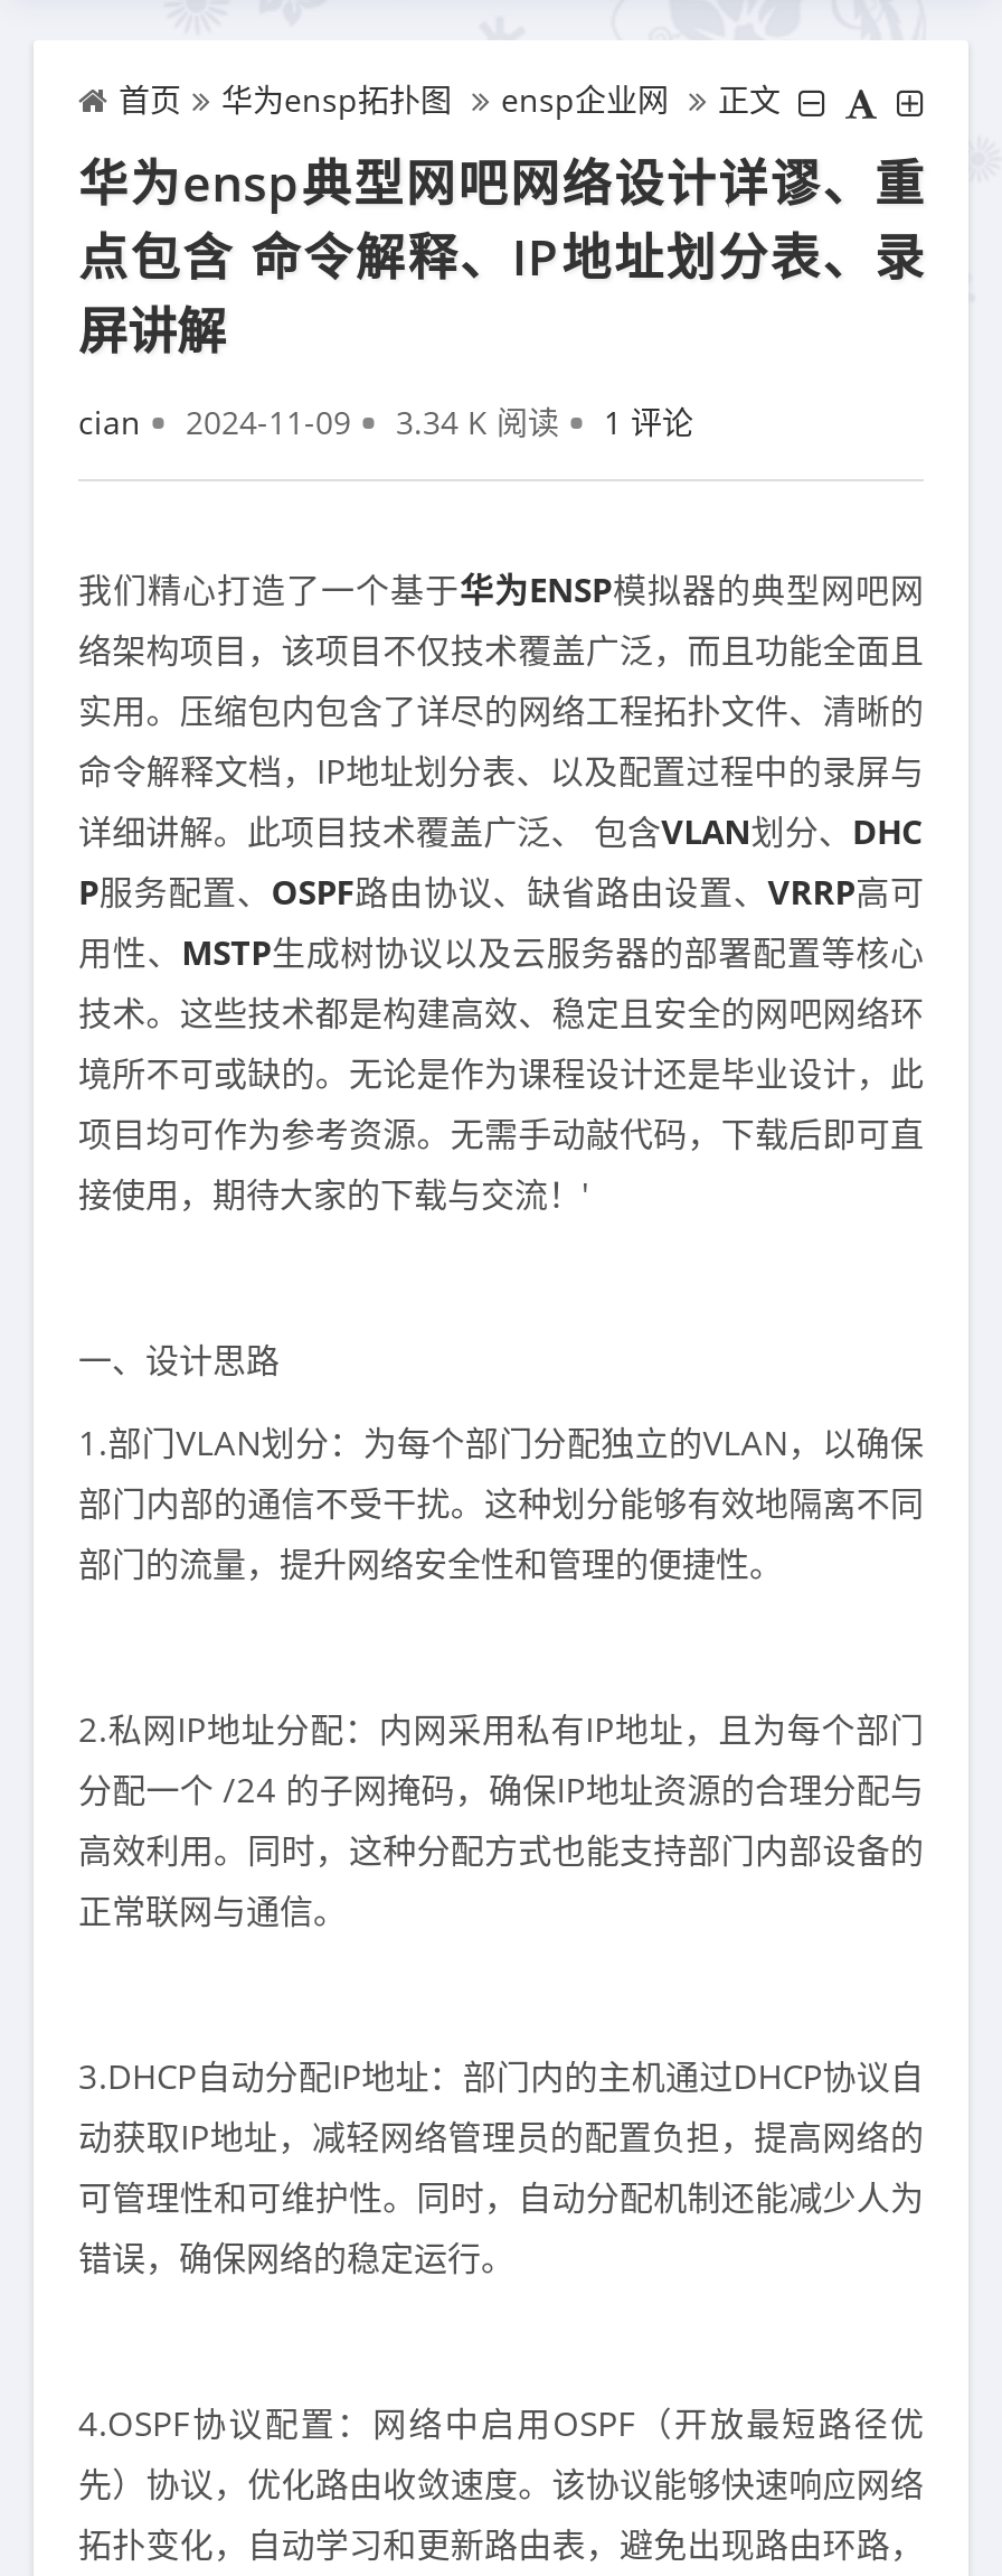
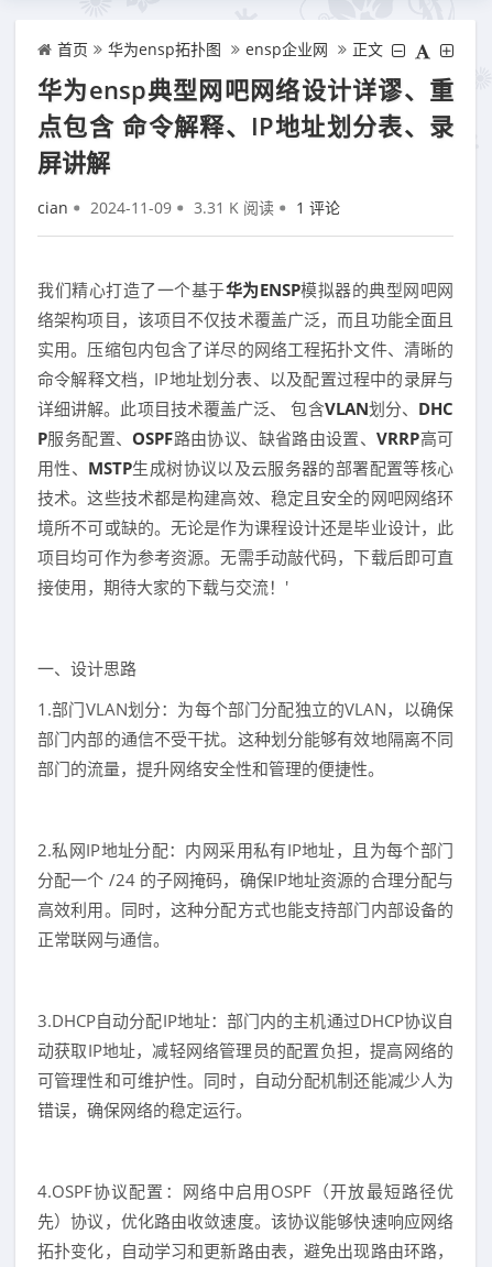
[78,401,693,443] cian 2024-11-09 3.34 K 阅读 1 评论 -> [37,197,340,218] cian 2024-11-09 3.31 K 阅读 1 评论

